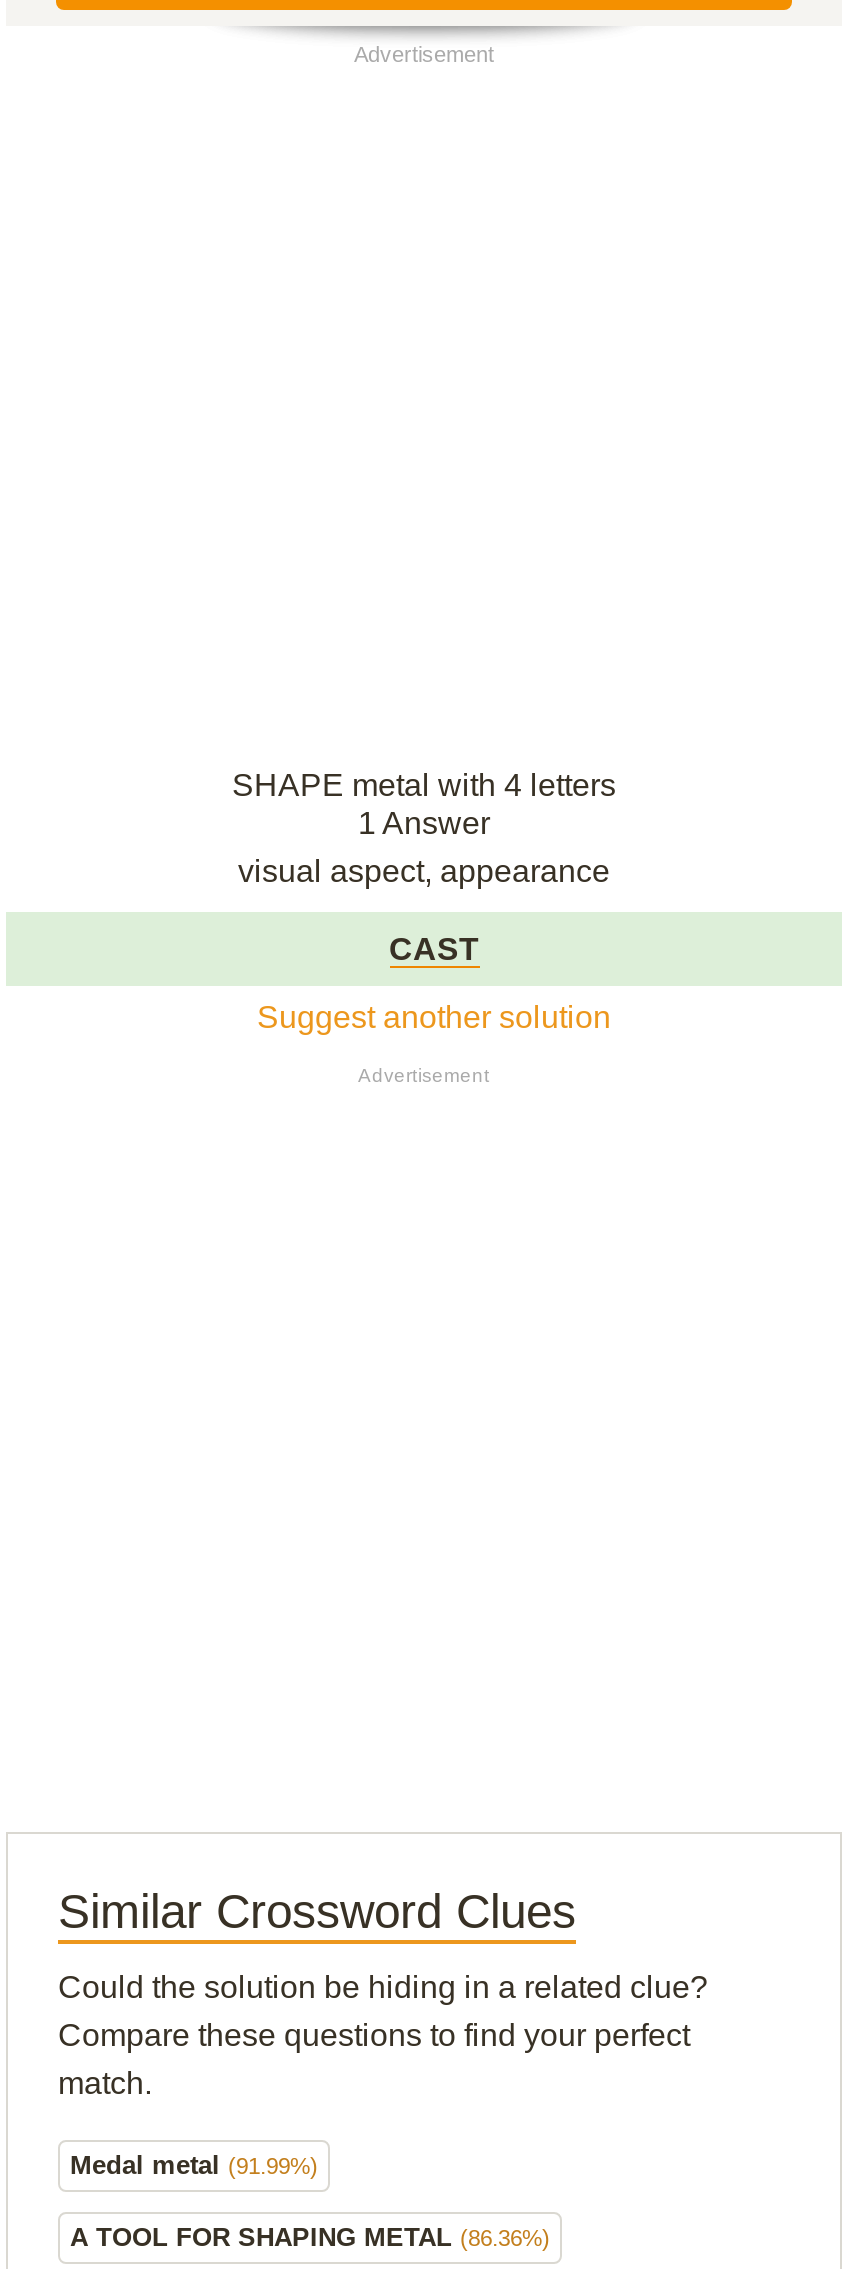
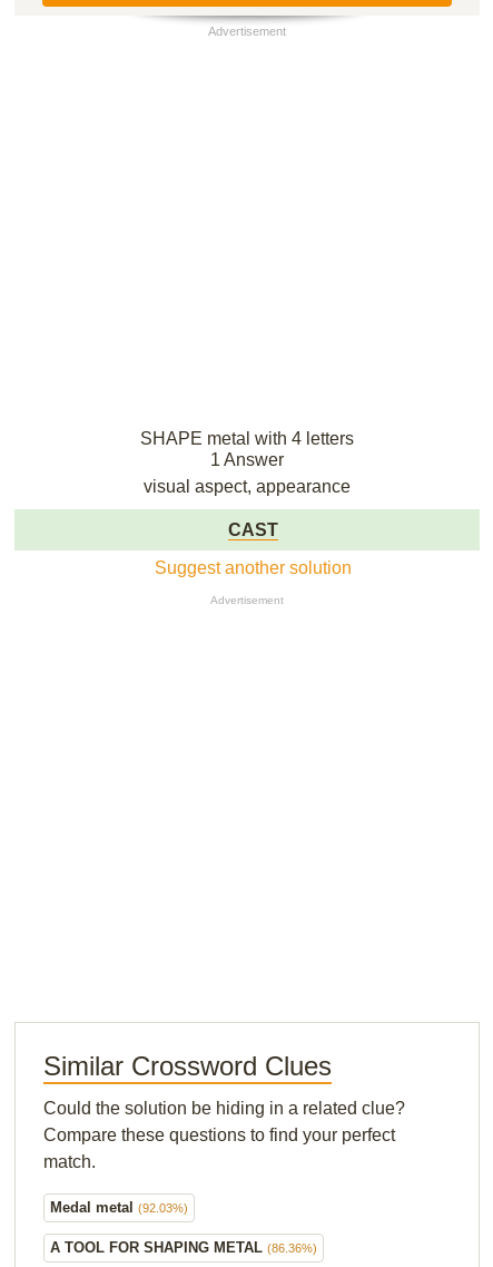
[70,2149,318,2179] Medal metal (91.99%) -> [50,1199,188,1215] Medal metal (92.03%)

